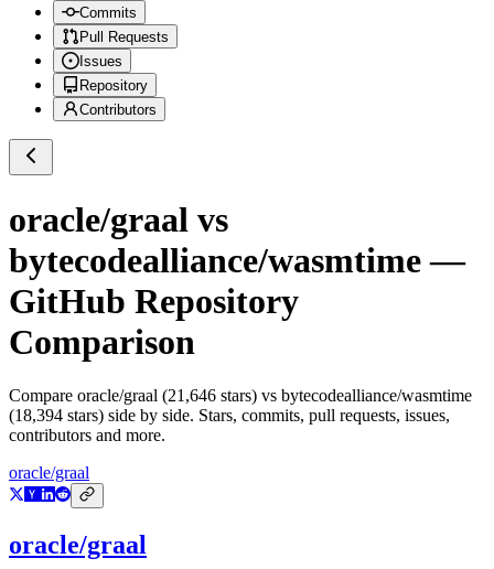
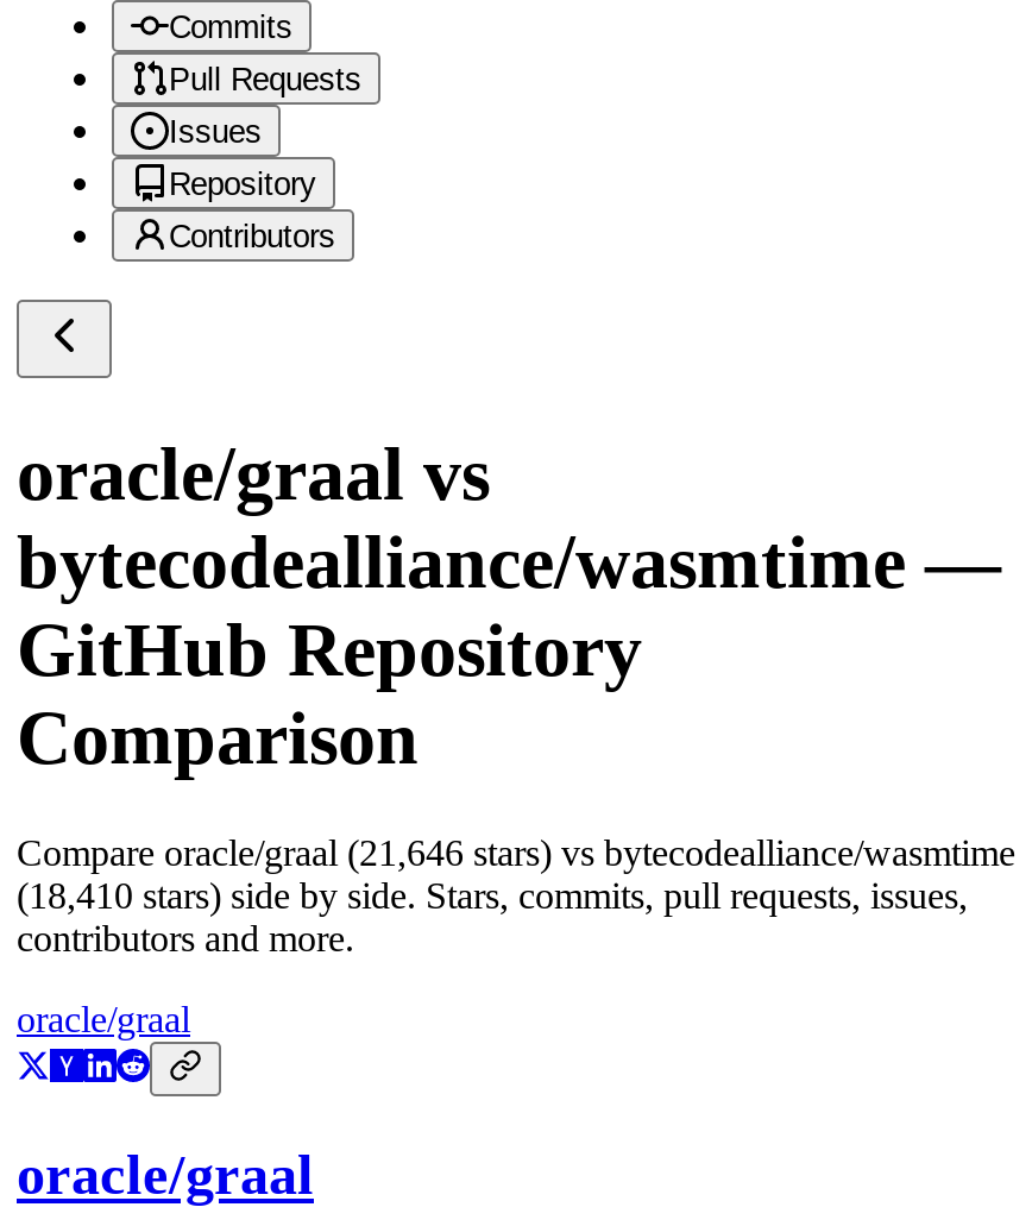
[9,406,450,425] (18,394 stars) side by side. Stars, commits, pull requests, issues, -> [17,876,968,916] (18,410 stars) side by side. Stars, commits, pull requests, issues,

